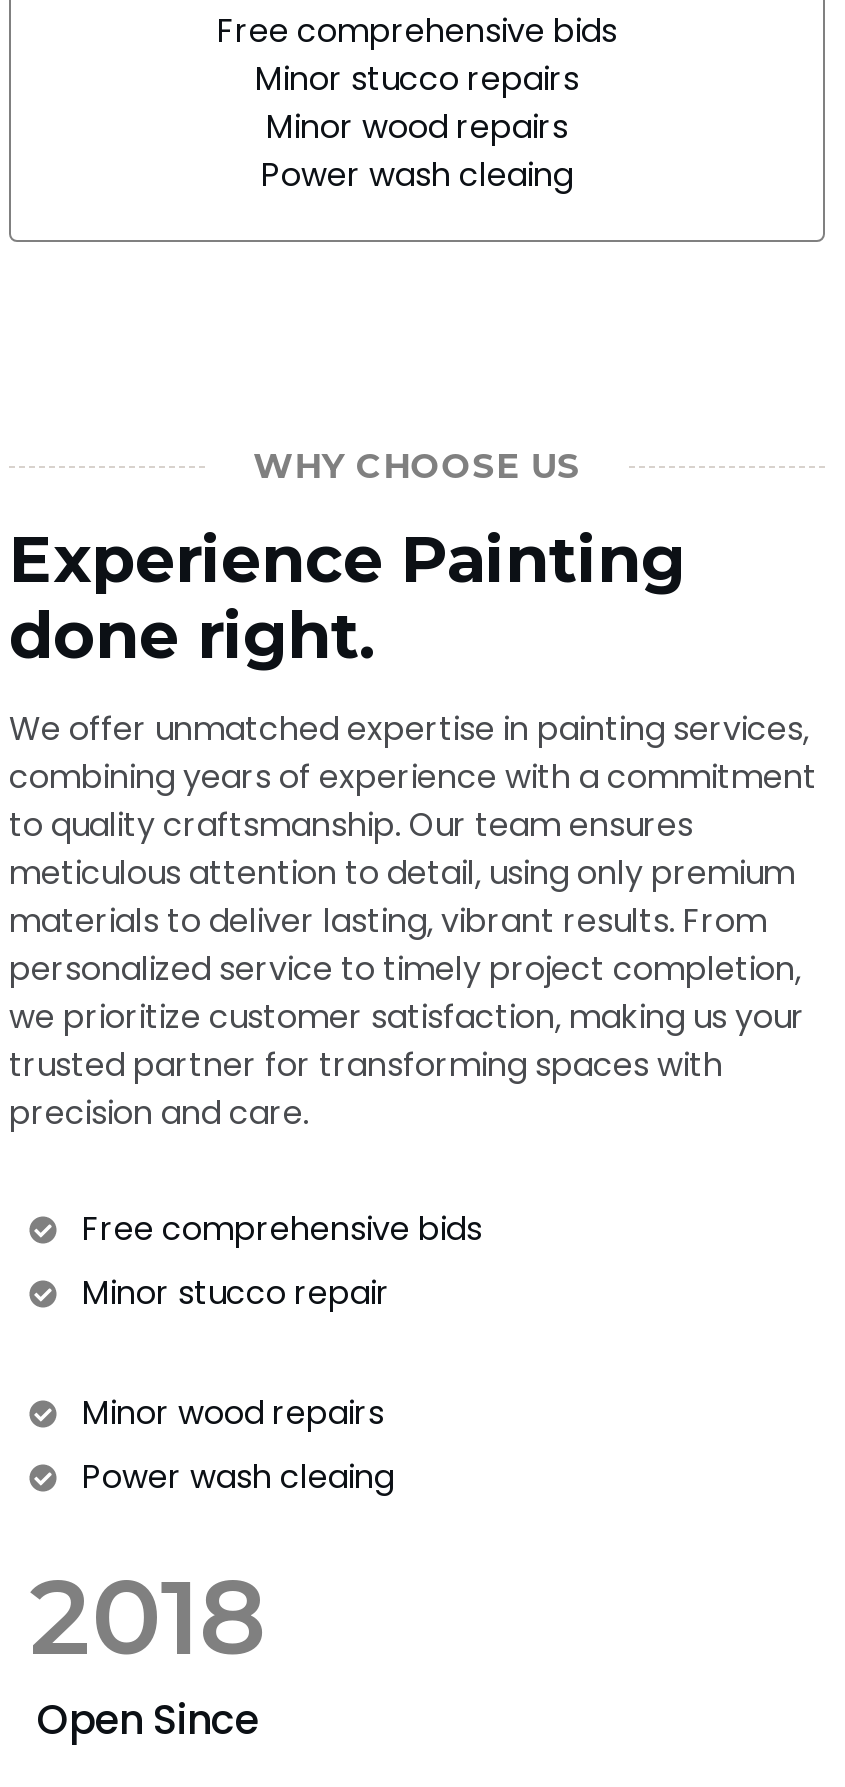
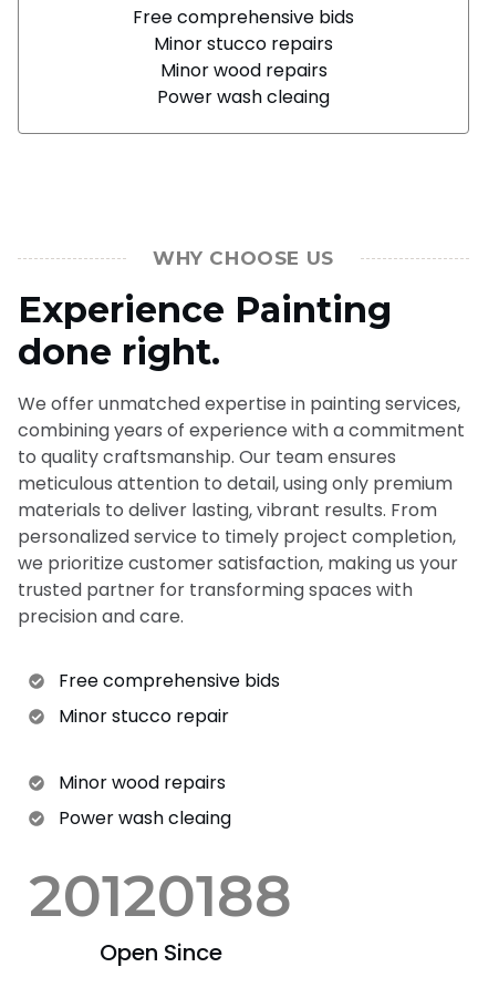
[29,1554,267,1680] 2018 -> [29,861,292,930] 20120188

